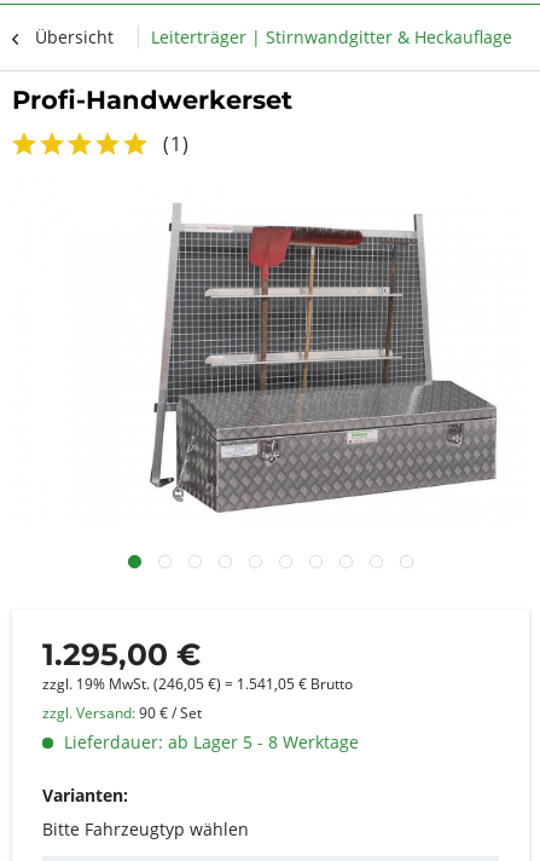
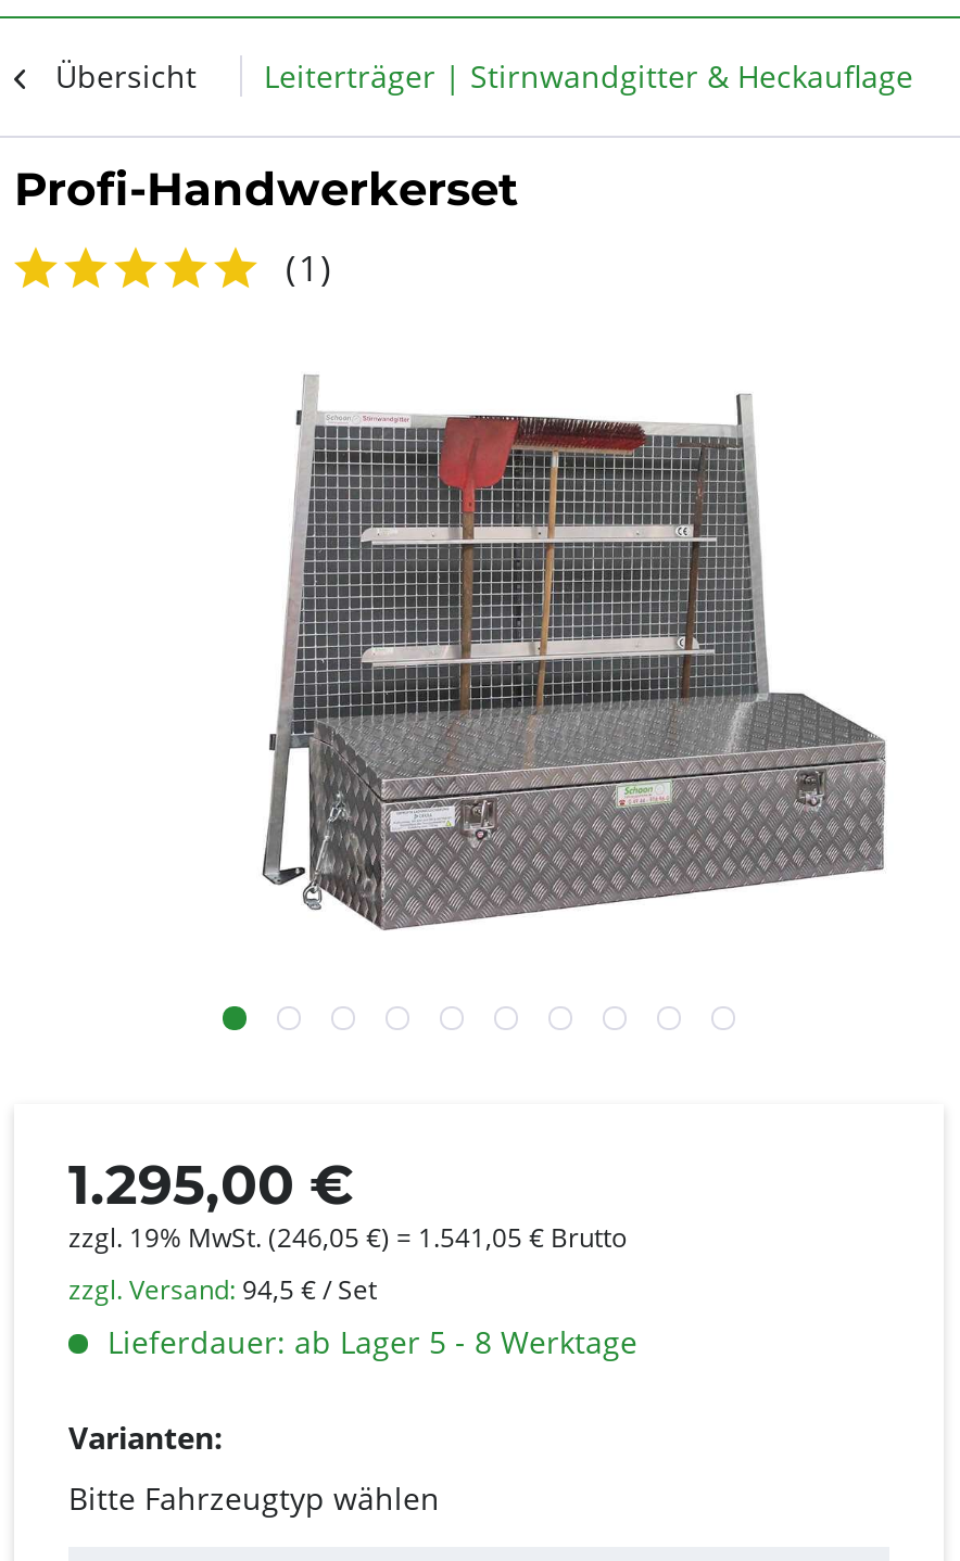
[42,703,202,723] zzgl. Versand: 90 € / Set -> [68,1271,377,1308] zzgl. Versand: 94,5 € / Set

